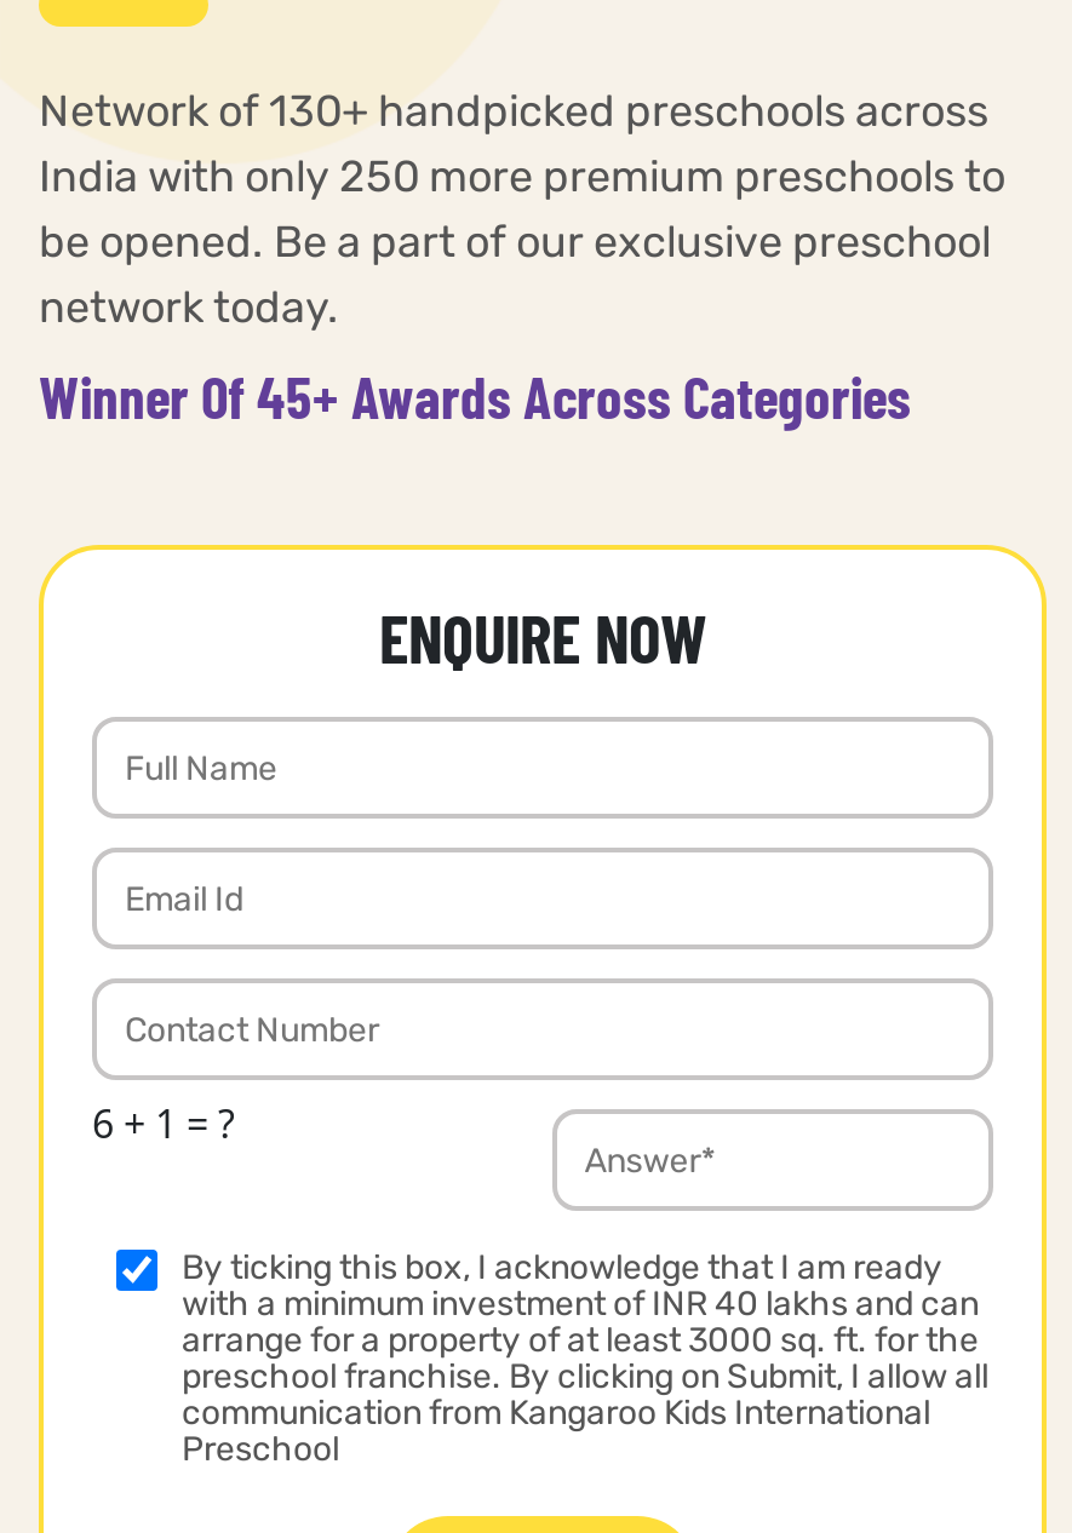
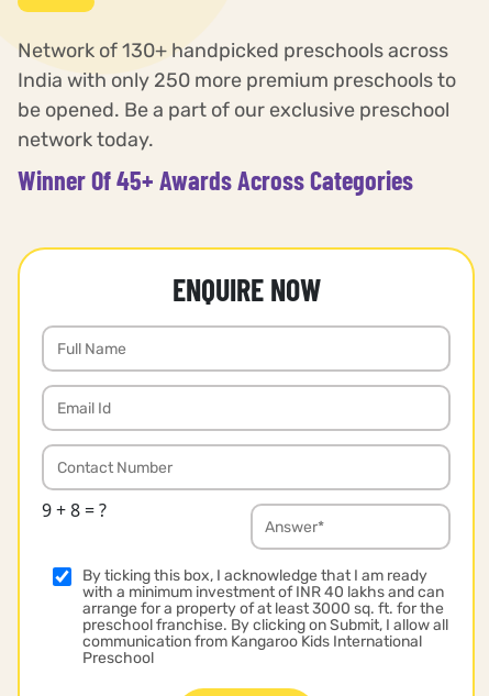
[92,1097,235,1150] 6 + 1 = ? -> [42,498,107,522] 9 + 8 = ?

